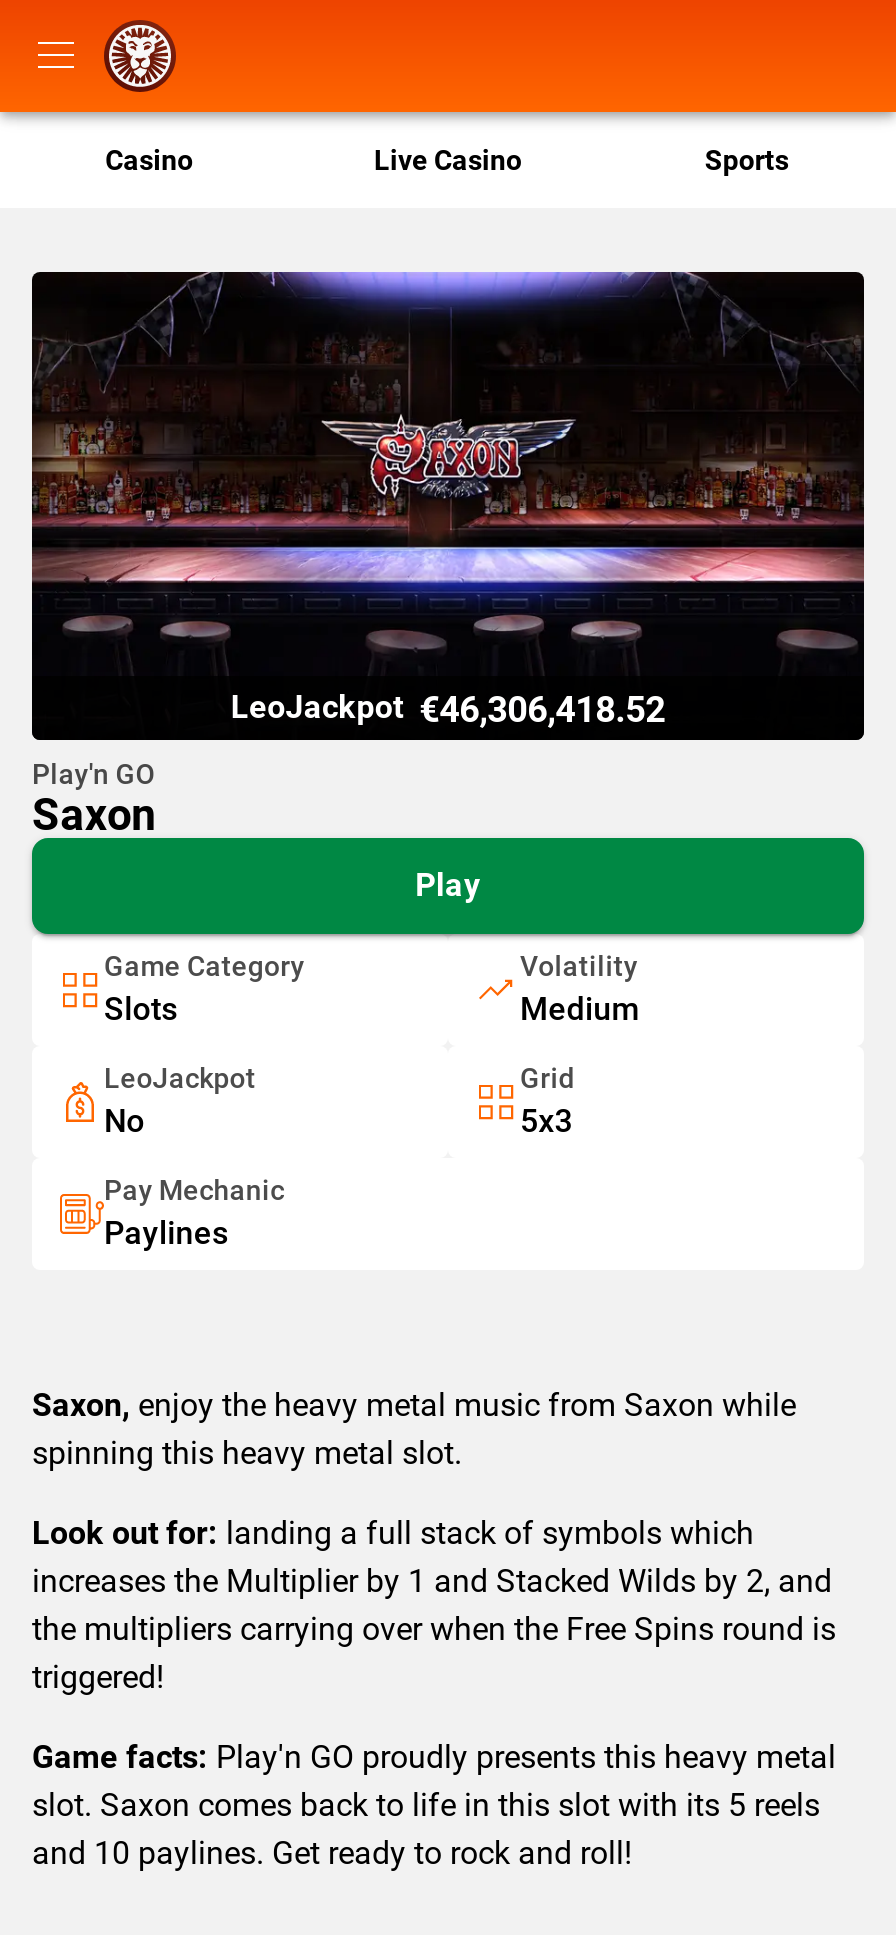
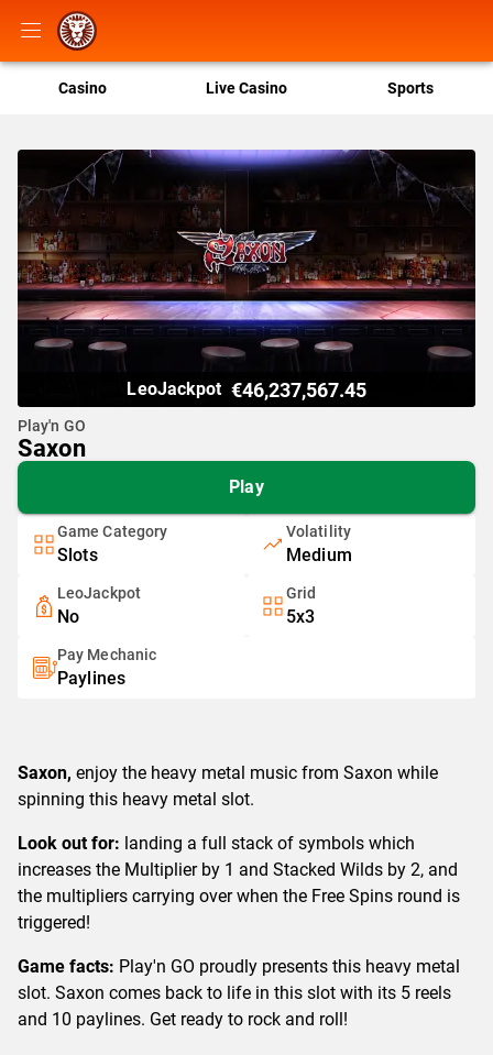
[231,687,665,729] LeoJackpot €46,306,418.52 -> [127,378,366,401] LeoJackpot €46,237,567.45

